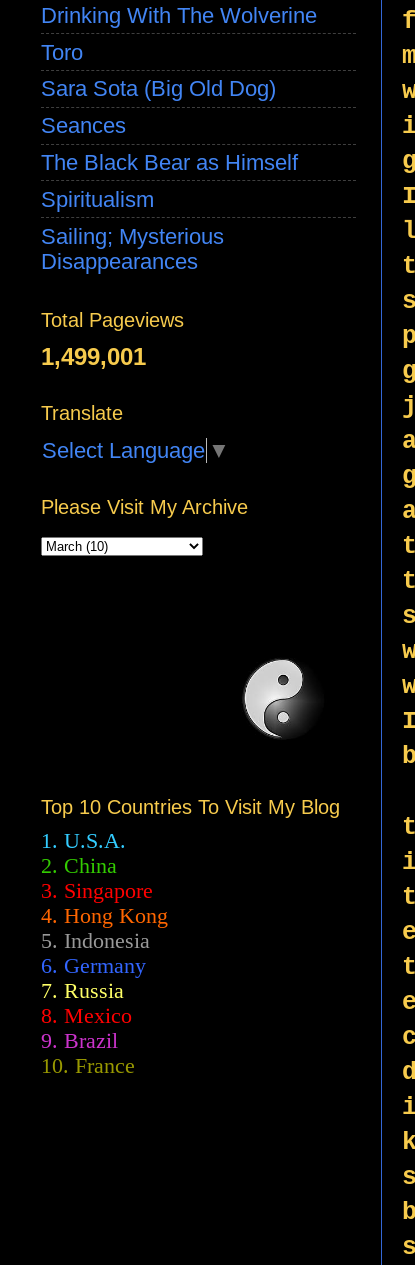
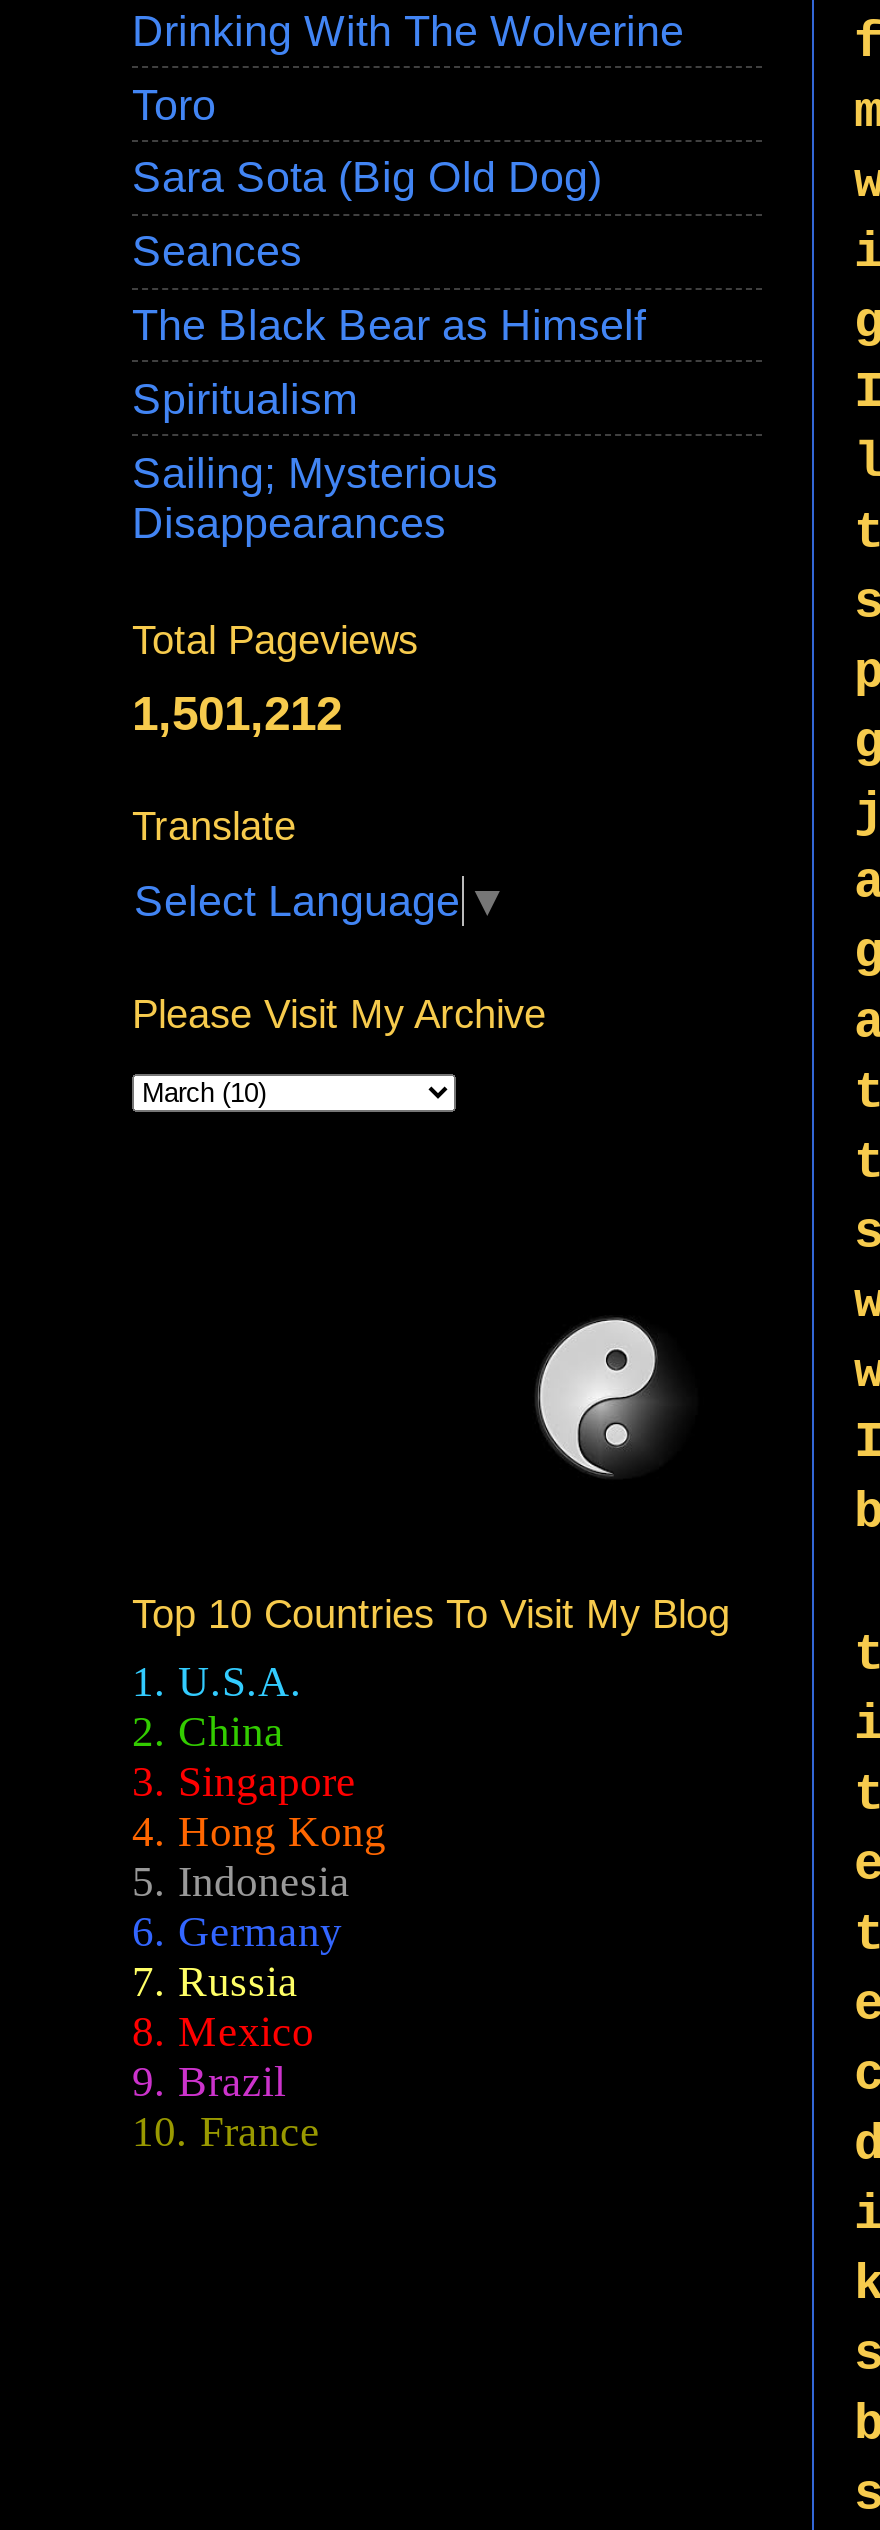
[41,343,146,370] 1,499,001 -> [132,686,342,740] 1,501,212

